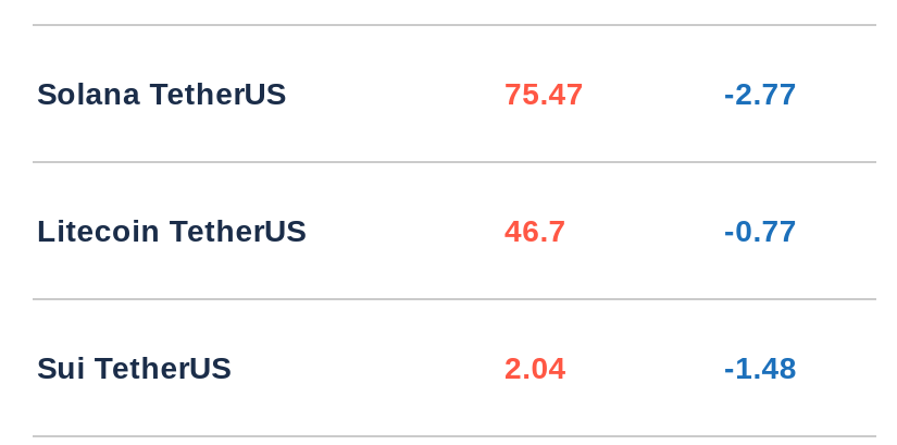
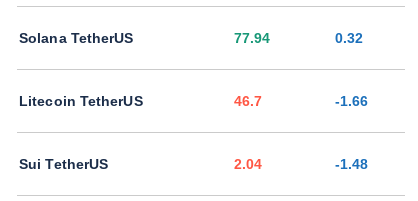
[504,76,584,111] 75.47 -> [234,30,270,46] 77.94
[724,76,797,111] -2.77 -> [335,30,363,46] 0.32
[724,213,797,248] -0.77 -> [335,93,368,109] -1.66

